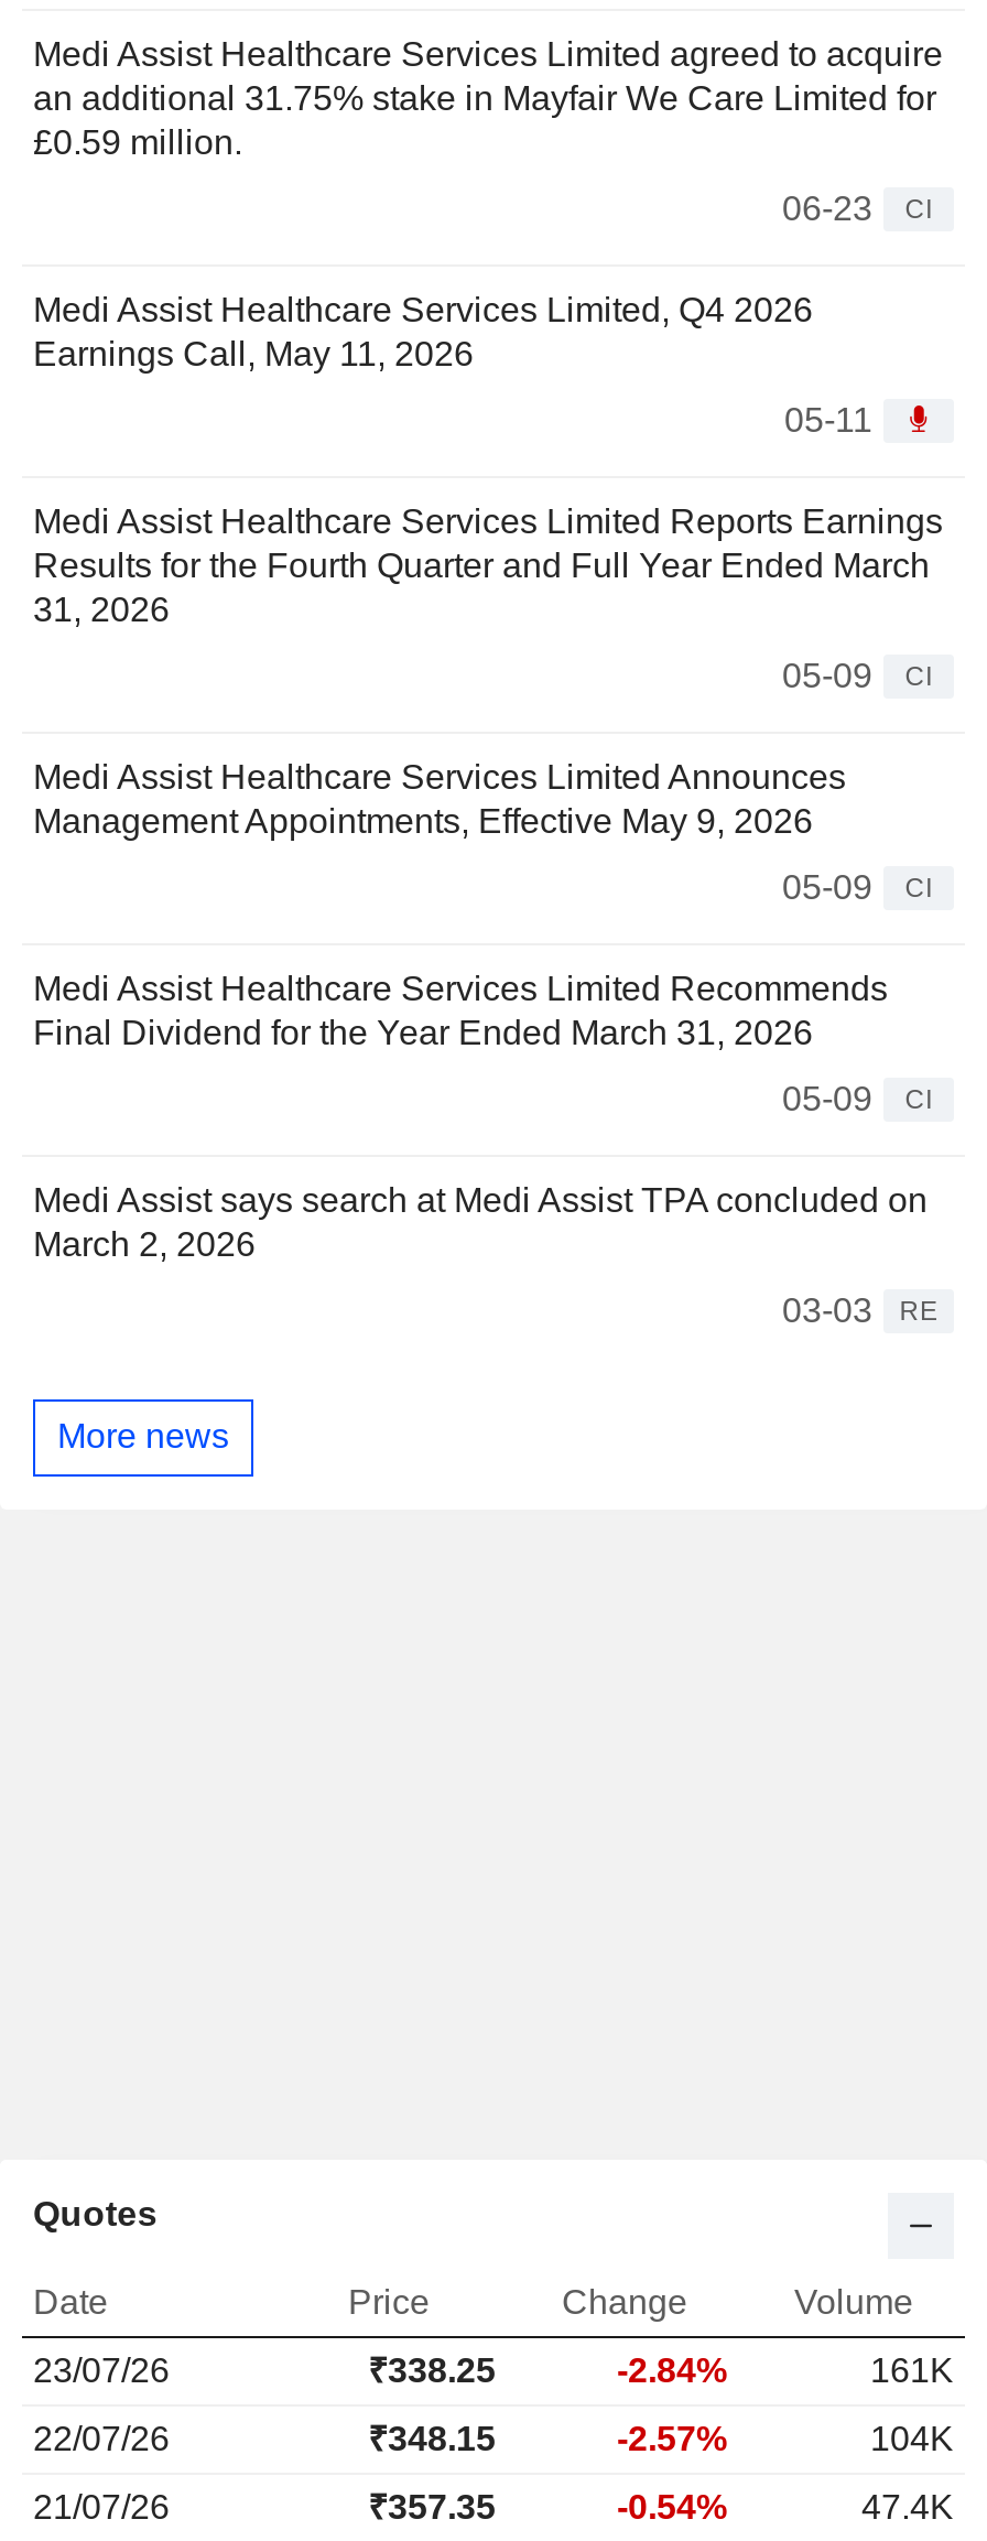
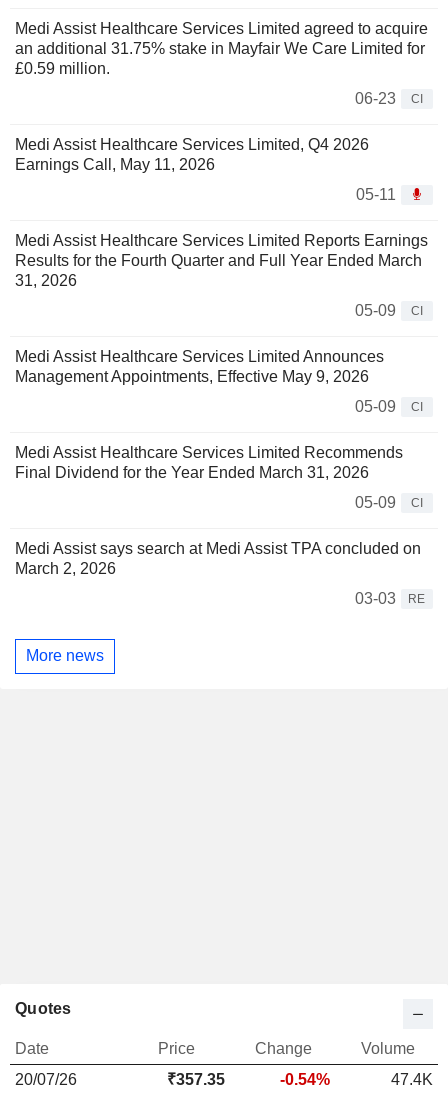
[33,2351,954,2525] 23/07/26 | ₹338.25 | -2.84% | 161K | 22/07/26 | ₹348.15 | -2.57% | 104K | 21/07/26 -> [15,1071,77,1088] 20/07/26

